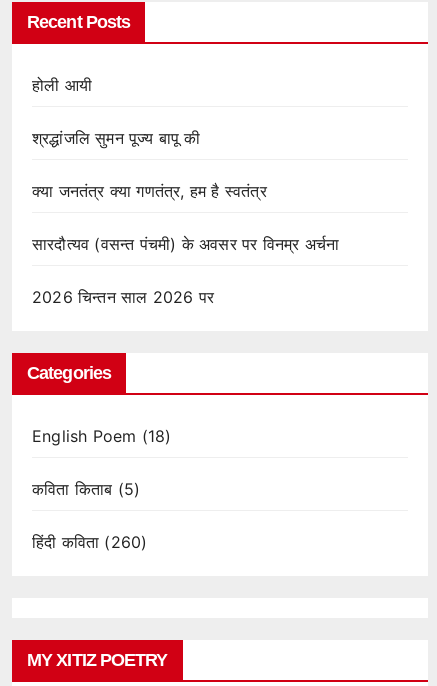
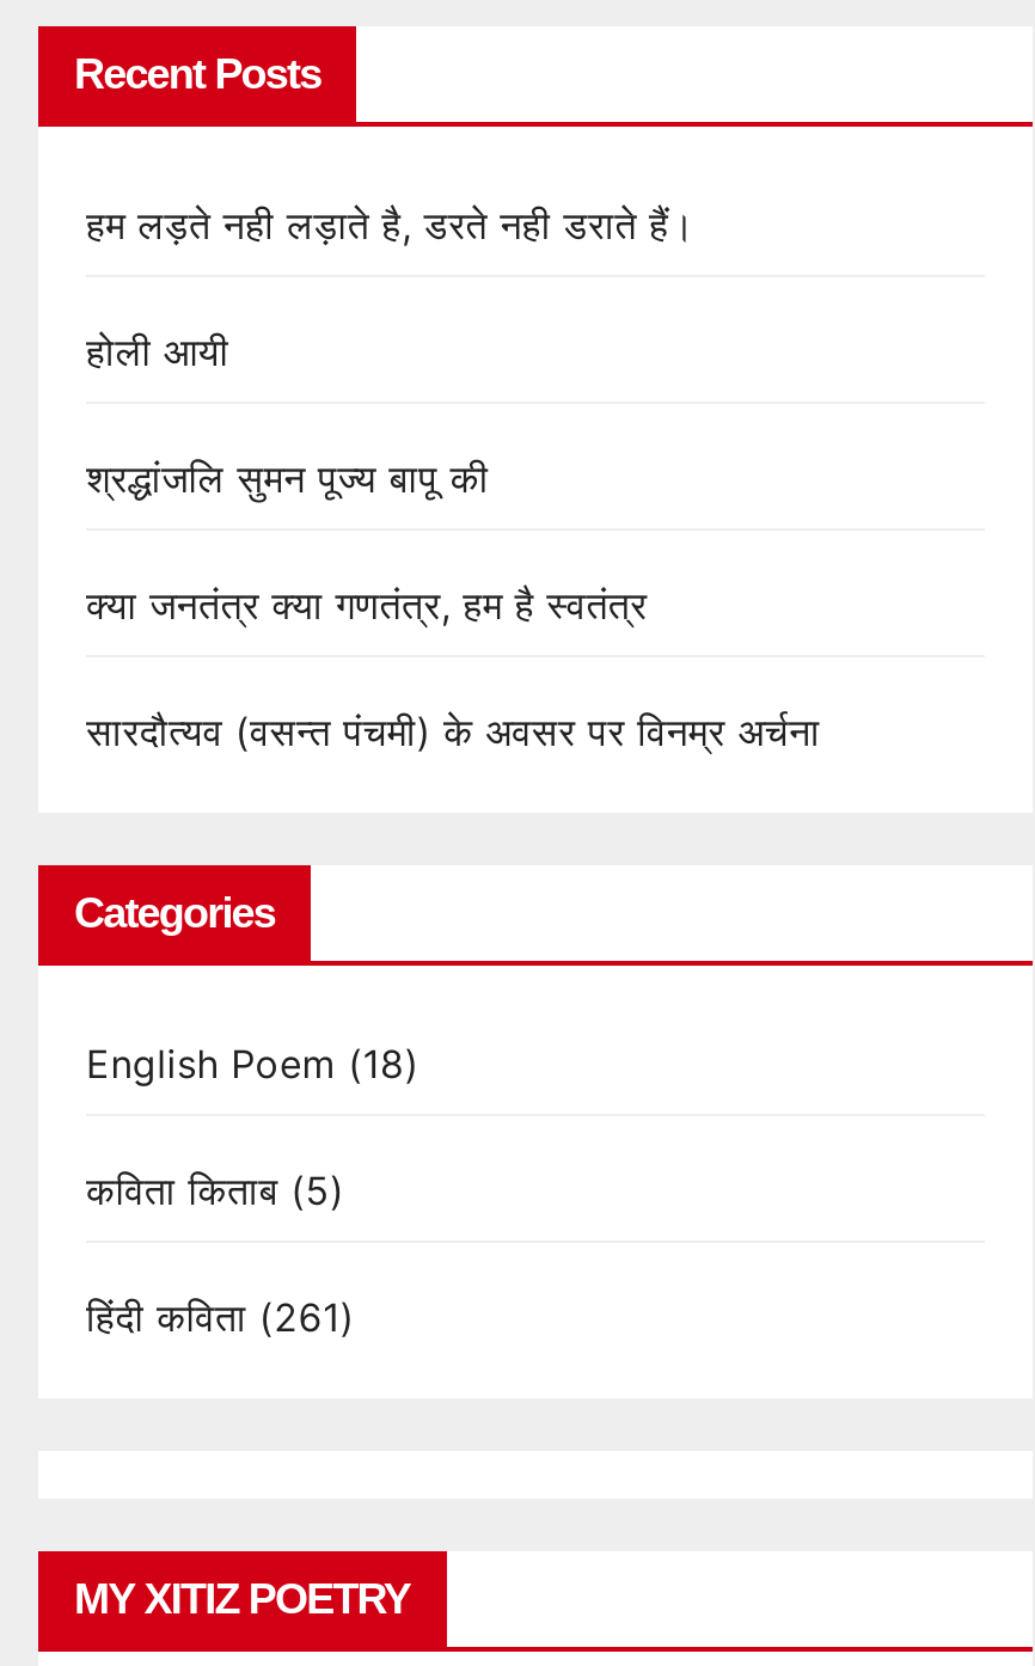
none -> [86,202,696,250] हम लड़ते नही लड़ाते है, डरते नही डराते हैं।
moved [32,75,339,254] -> [86,328,820,756]: होली आयी | श्रद्धांजलि सुमन पूज्य बापू की | क्या जनतंत्र क्या गणतंत्र, हम है स्वतंत्र | सारदौत्यव (वसन्त पंचमी) के अवसर पर विनम्र अर्चना
[32,287,214,307] 2026 चिन्तन साल 2026 पर -> none
[32,532,147,552] हिंदी कविता (260) -> [86,1294,355,1341] हिंदी कविता (261)

